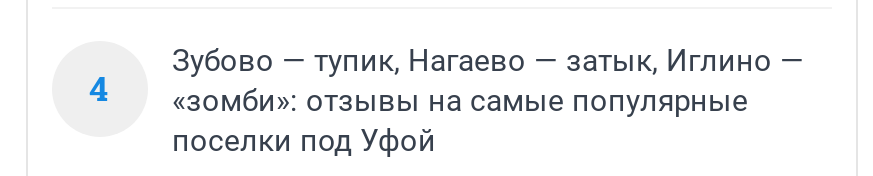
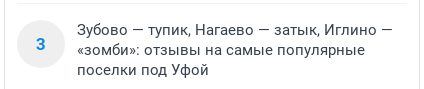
[89,65,748,119] 4 «зомби»: отзывы на самые популярные -> [36,32,365,59] 3 «зомби»: отзывы на самые популярные

